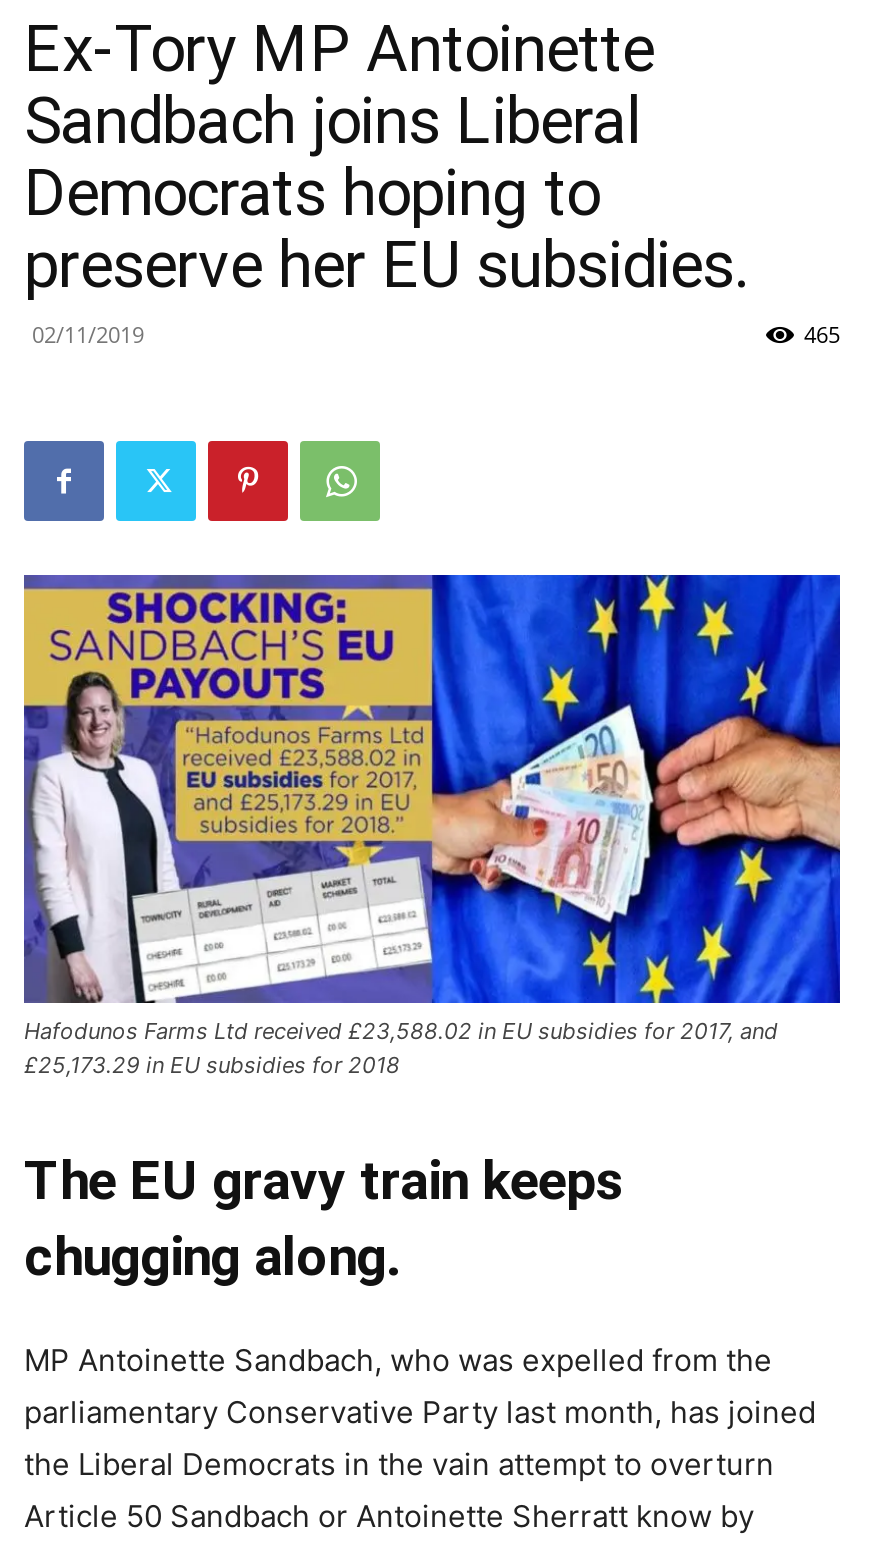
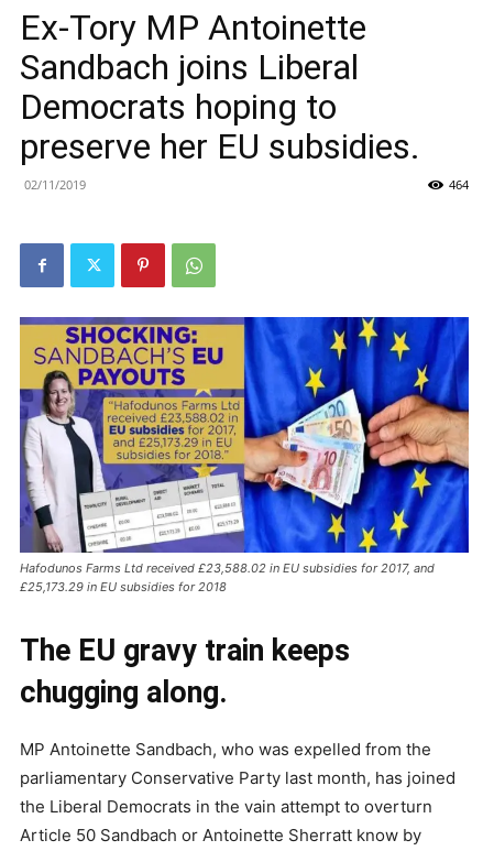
[804,319,840,349] 465 -> [449,176,469,193] 464

